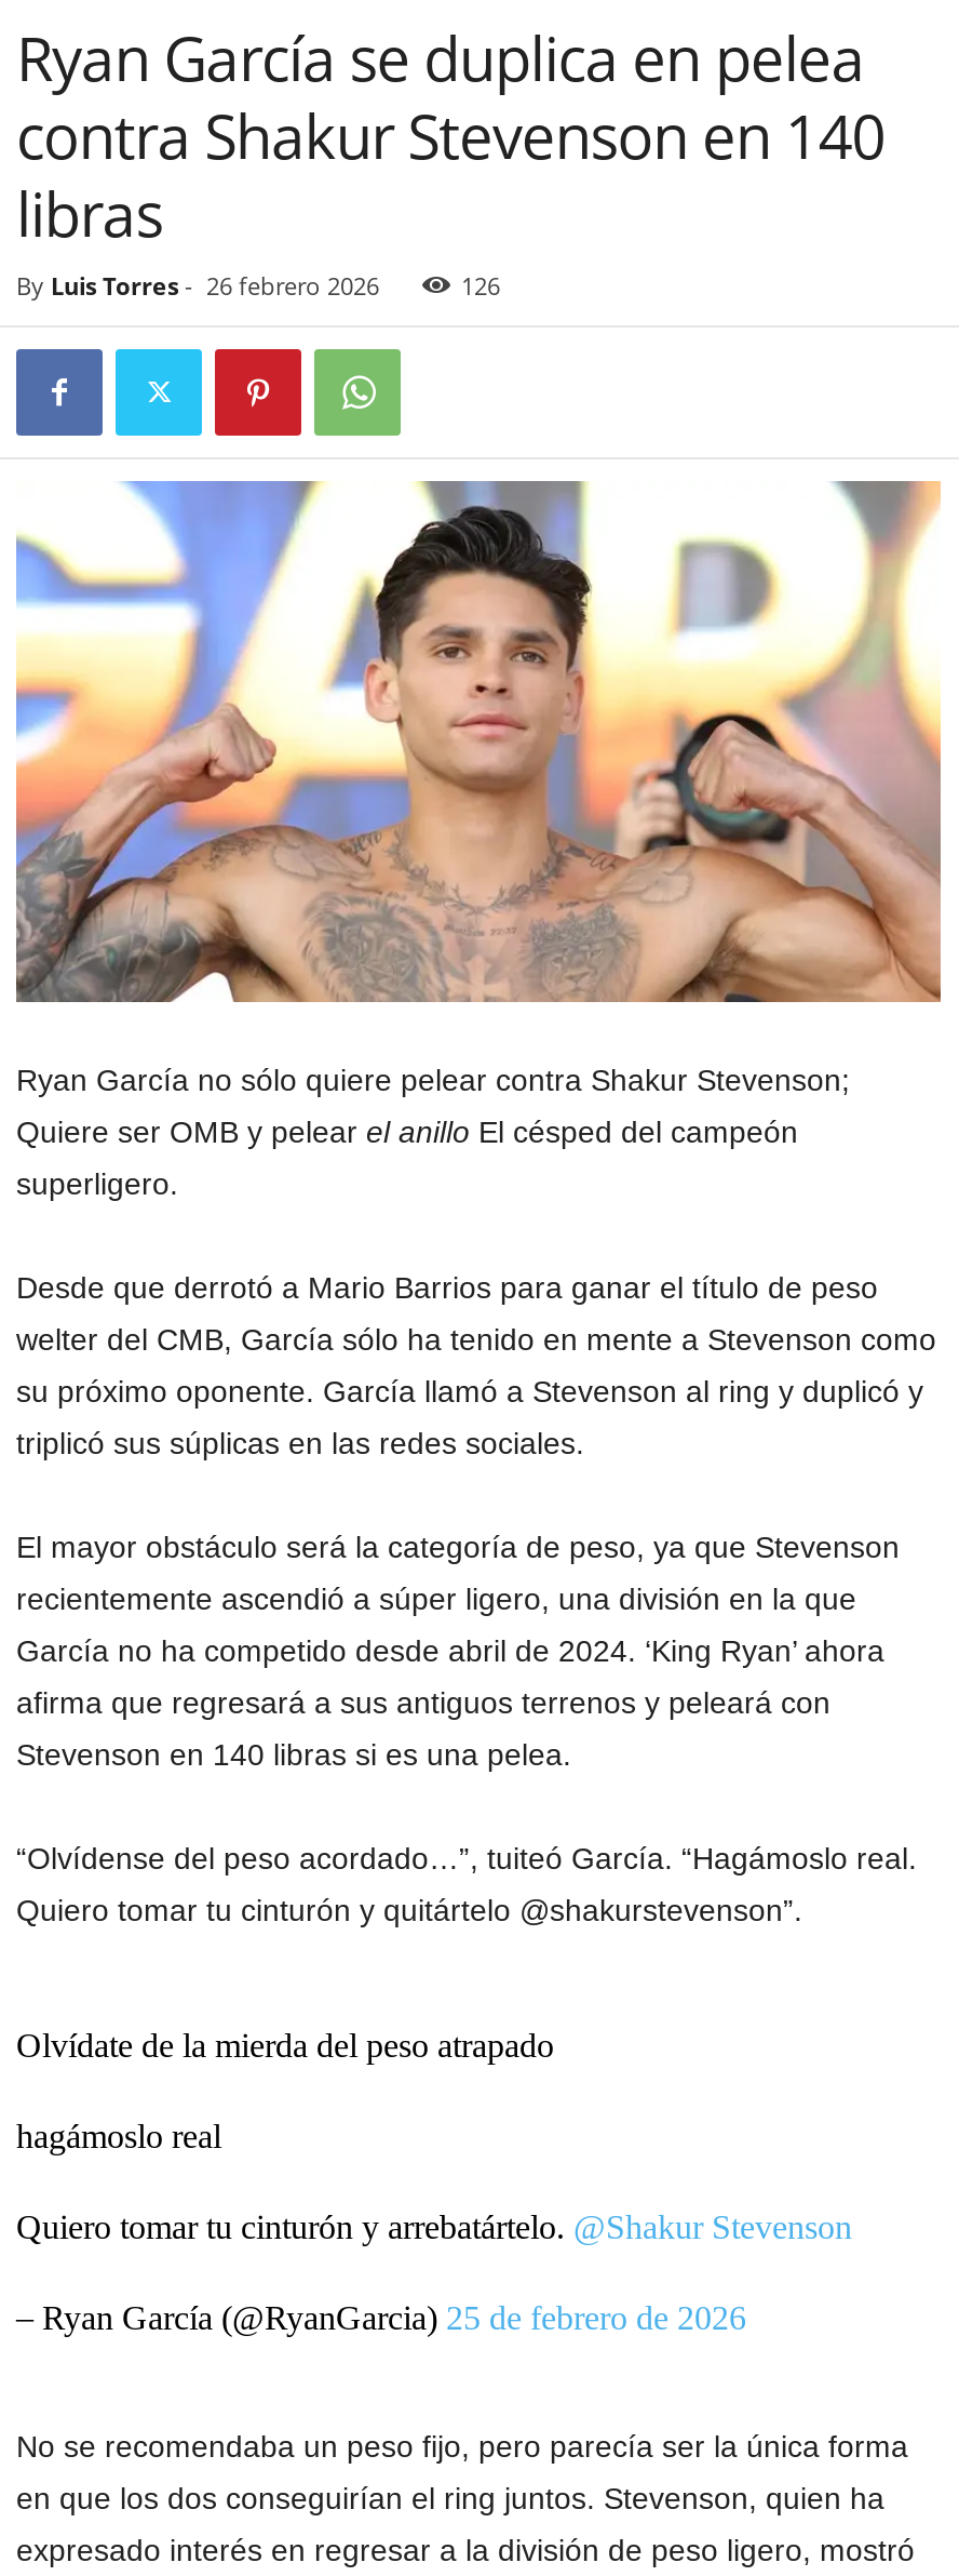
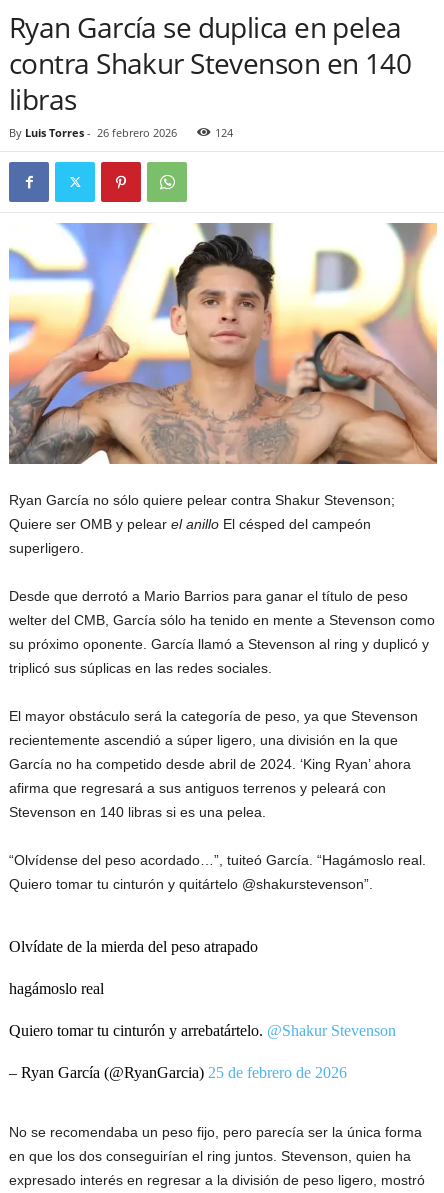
[461,269,500,302] 126 -> [215,125,233,140] 124

